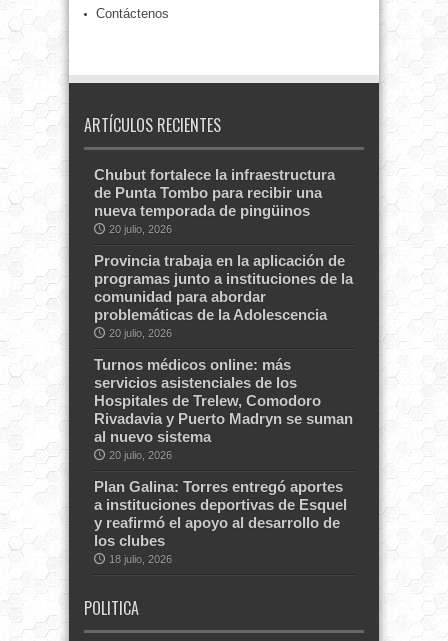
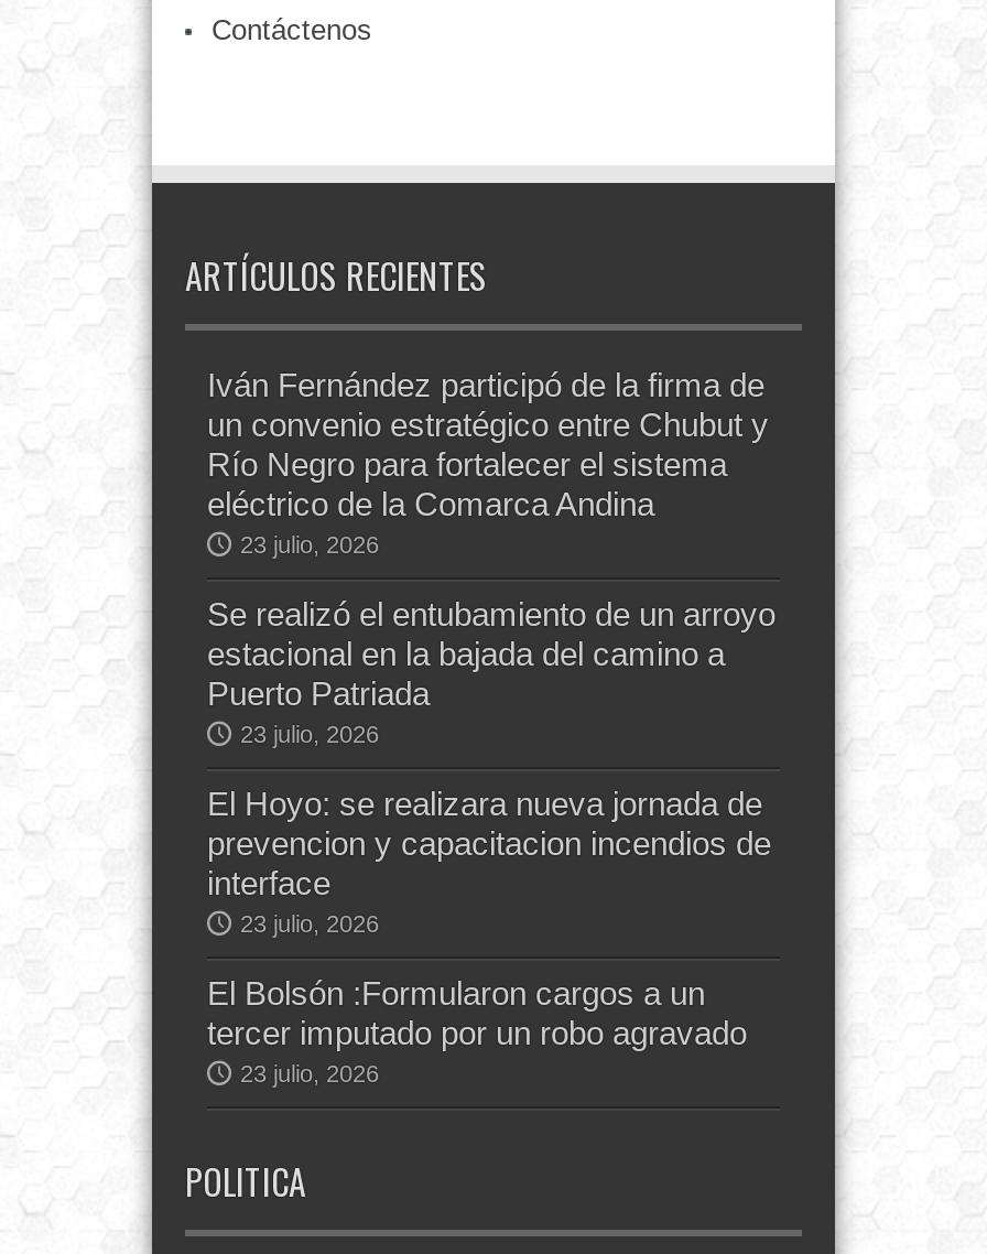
[94,166,335,235] Chubut fortalece la infraestructura | de Punta Tombo para recibir una | nueva temporada de pingüinos | 20 julio, 2026 -> [207,366,769,557] Iván Fernández participó de la firma de | un convenio estratégico entre Chubut y | Río Negro para fortalecer el sistema | eléctrico de la Comarca Andina | 23 julio, 2026
[94,252,353,339] Provincia trabaja en la aplicación de | programas junto a instituciones de la | comunidad para abordar | problemáticas de la Adolescencia | 20 julio, 2026 -> [207,595,775,747] Se realizó el entubamiento de un arroyo | estacional en la bajada del camino a | Puerto Patriada | 23 julio, 2026
[94,356,353,461] Turnos médicos online: más | servicios asistenciales de los | Hospitales de Trelew, Comodoro | Rivadavia y Puerto Madryn se suman | al nuevo sistema | 20 julio, 2026 -> [207,784,771,936] El Hoyo: se realizara nueva jornada de | prevencion y capacitacion incendios de | interface | 23 julio, 2026
[94,478,347,565] Plan Galina: Torres entregó aportes | a instituciones deportivas de Esquel | y reafirmó el apoyo al desarrollo de | los clubes | 18 julio, 2026 -> [207,974,747,1086] El Bolsón :Formularon cargos a un | tercer imputado por un robo agravado | 23 julio, 2026

